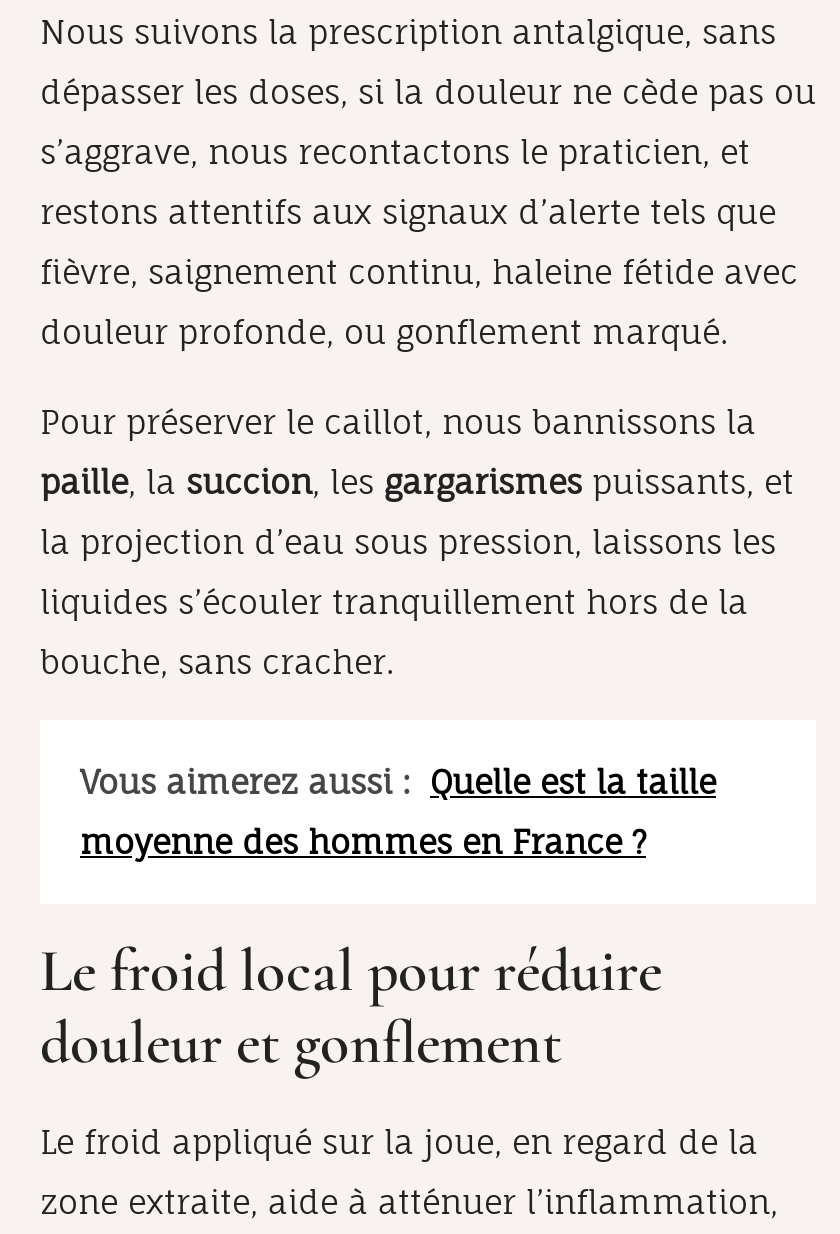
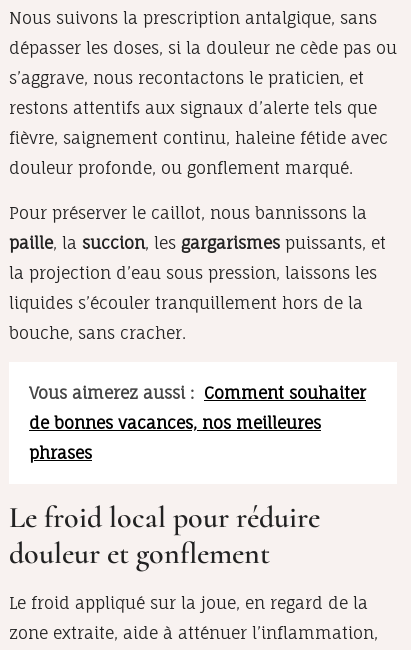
[80,762,716,862] Vous aimerez aussi : Quelle est la taille | moyenne des hommes en France ? -> [29,383,366,463] Vous aimerez aussi : Comment souhaiter | de bonnes vacances, nos meilleures | phrases

